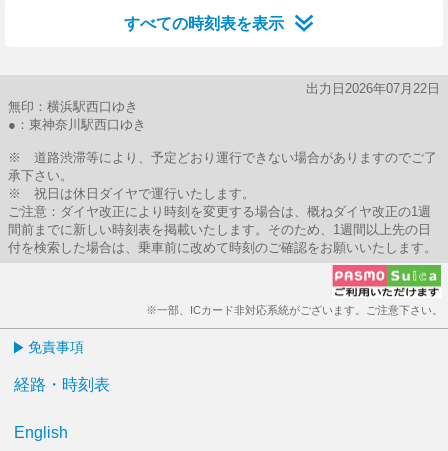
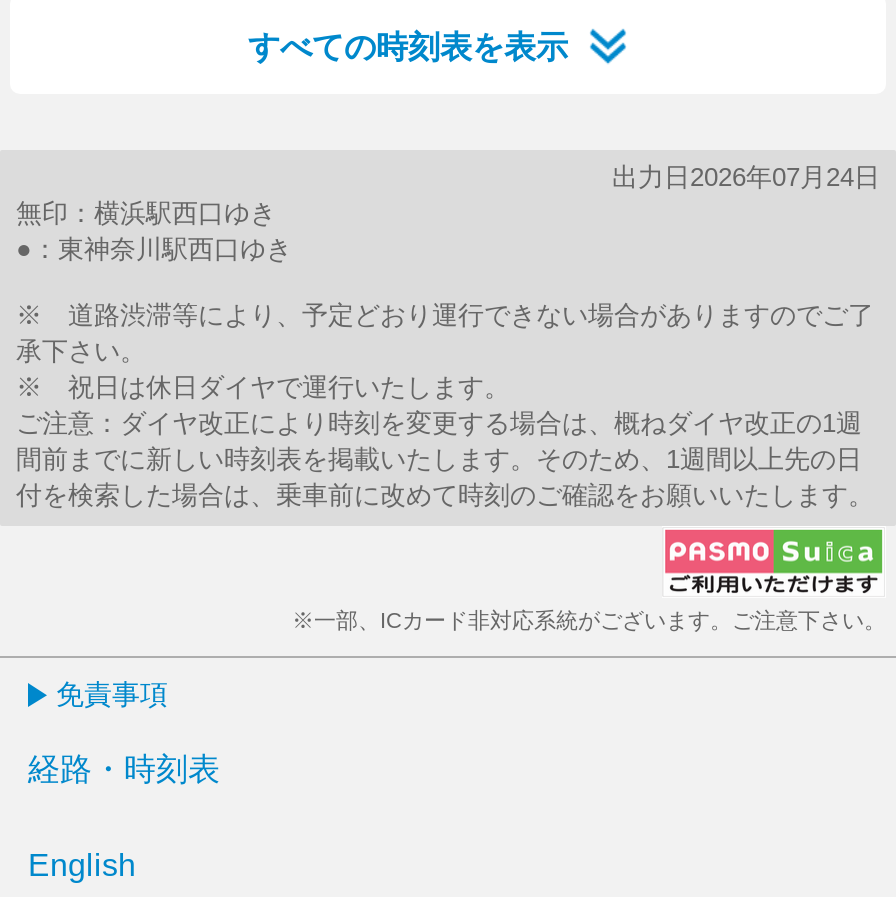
[306,81,440,96] 出力日2026年07月22日 -> [612,162,880,192] 出力日2026年07月24日

